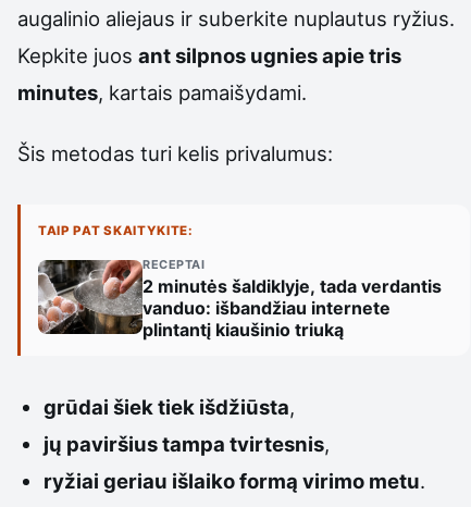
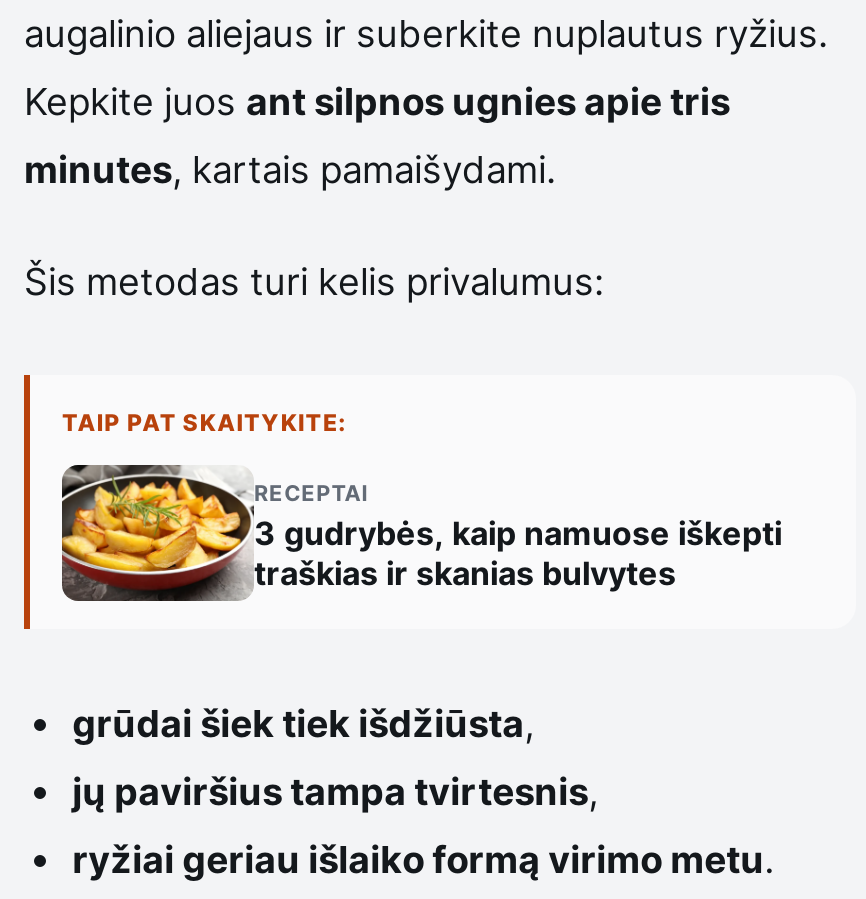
[37,253,442,341] [image] | 2 minutės šaldiklyje, tada verdantis | vanduo: išbandžiau internete | plintantį kiaušinio triuką -> [60,463,782,603] [image] | 3 gudrybės, kaip namuose iškepti | traškias ir skanias bulvytes

